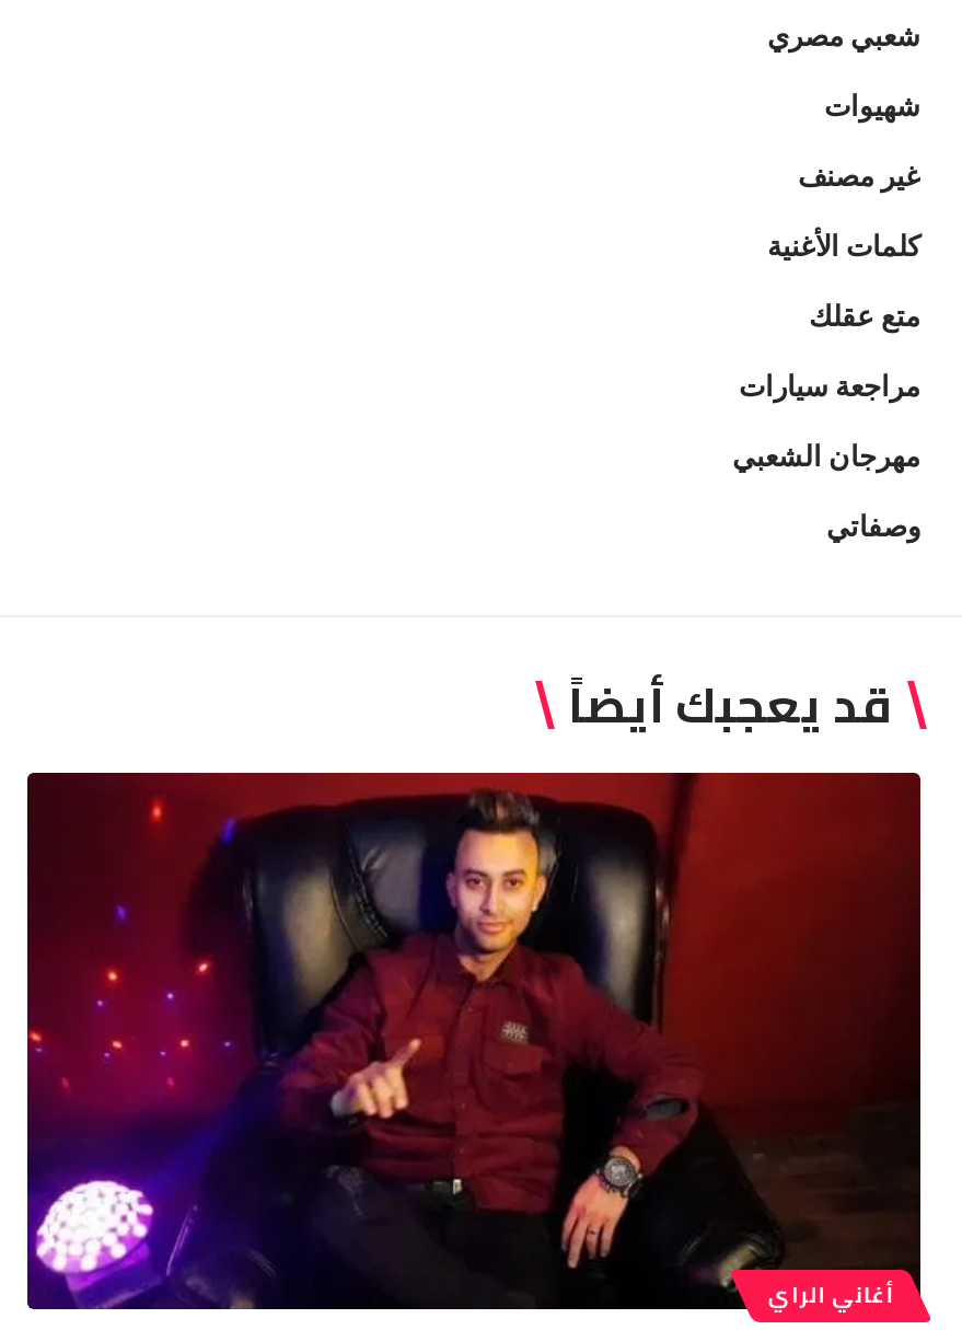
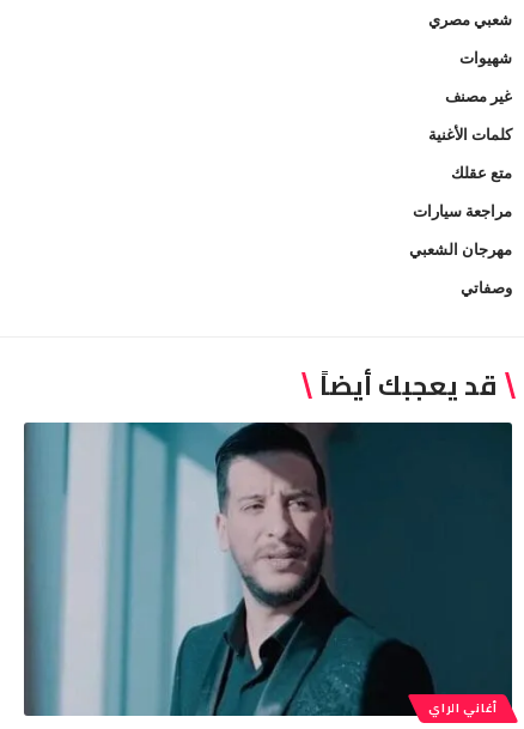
[27,771,920,1311] [image] -> [24,421,512,717] [image]

